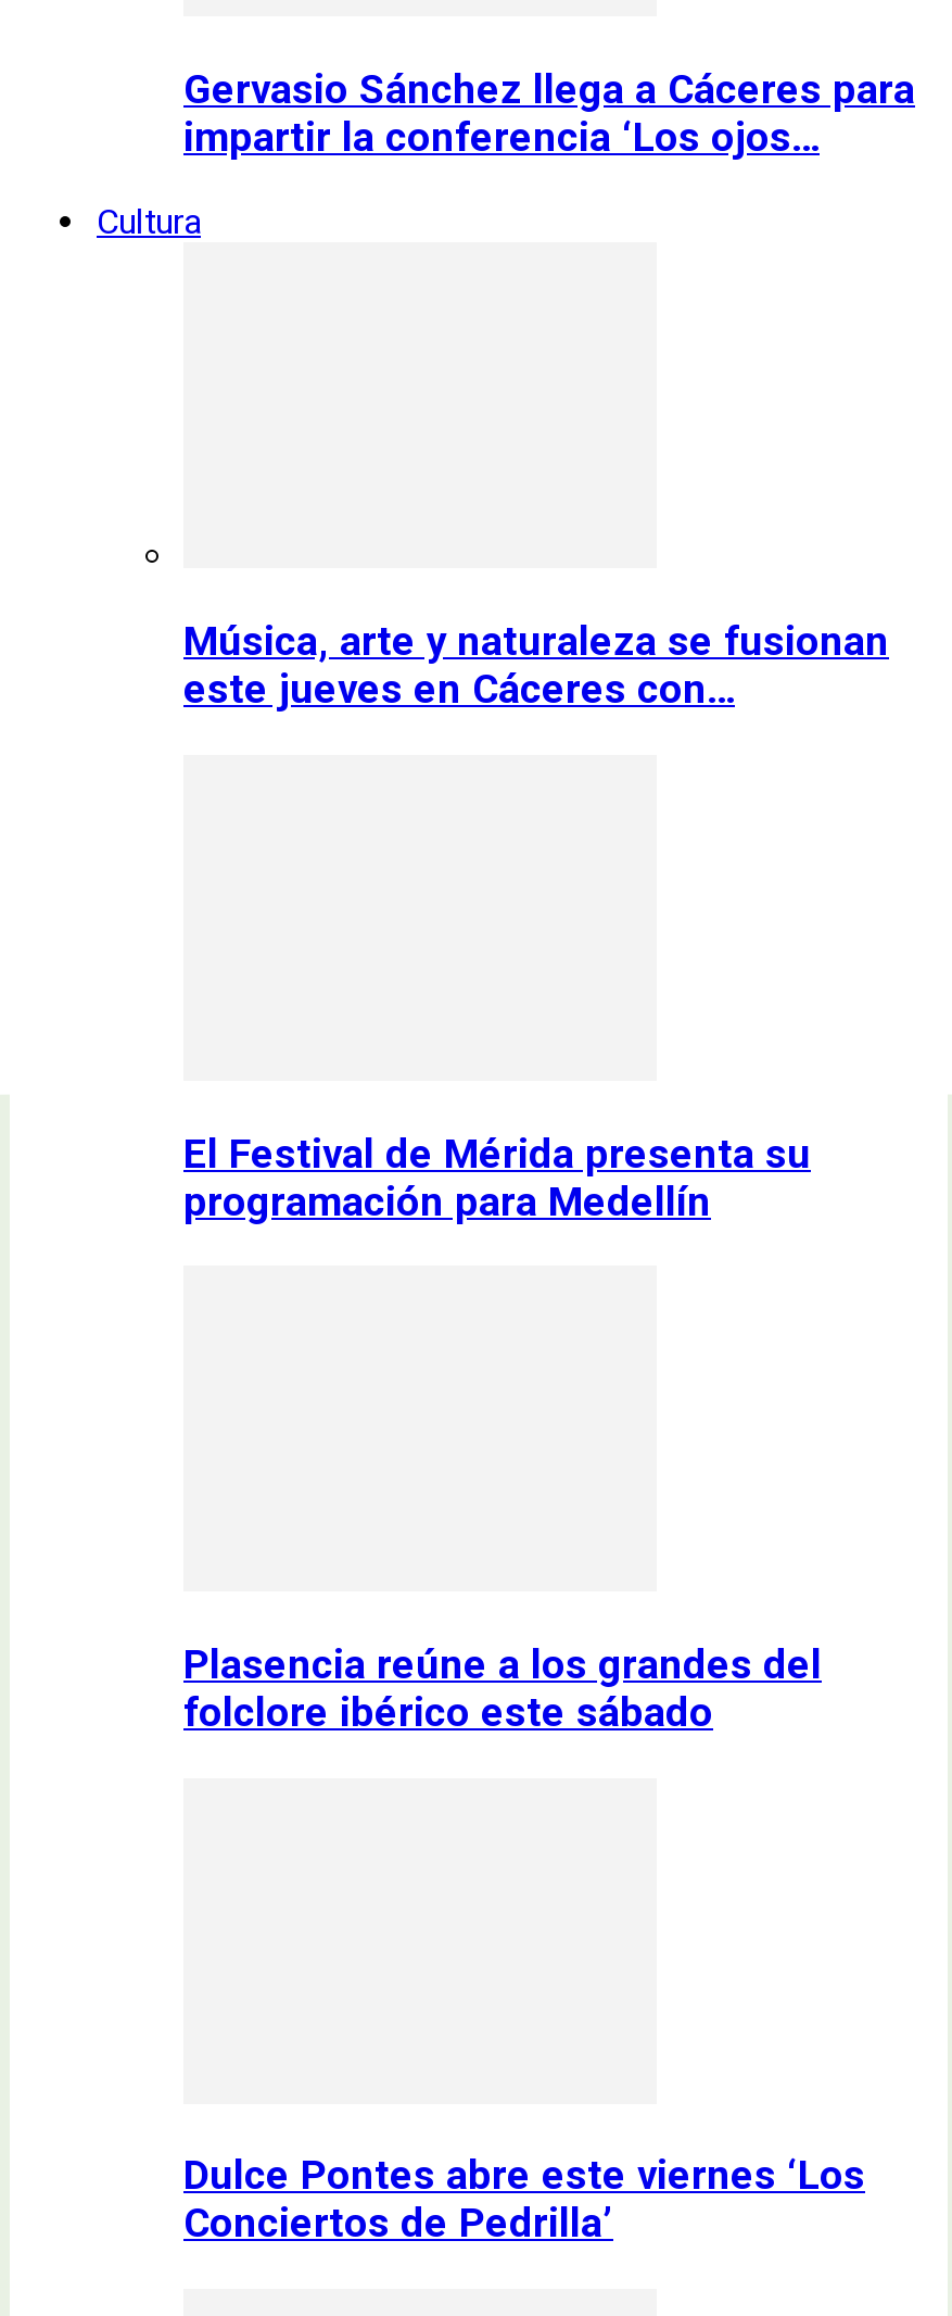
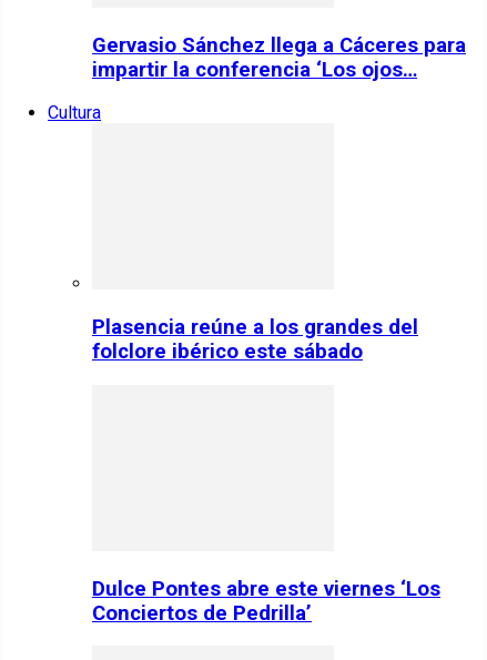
[183,618,889,714] Música, arte y naturaleza se fusionan | este jueves en Cáceres con… -> none
[183,1130,811,1225] El Festival de Mérida presenta su | programación para Medellín -> none

